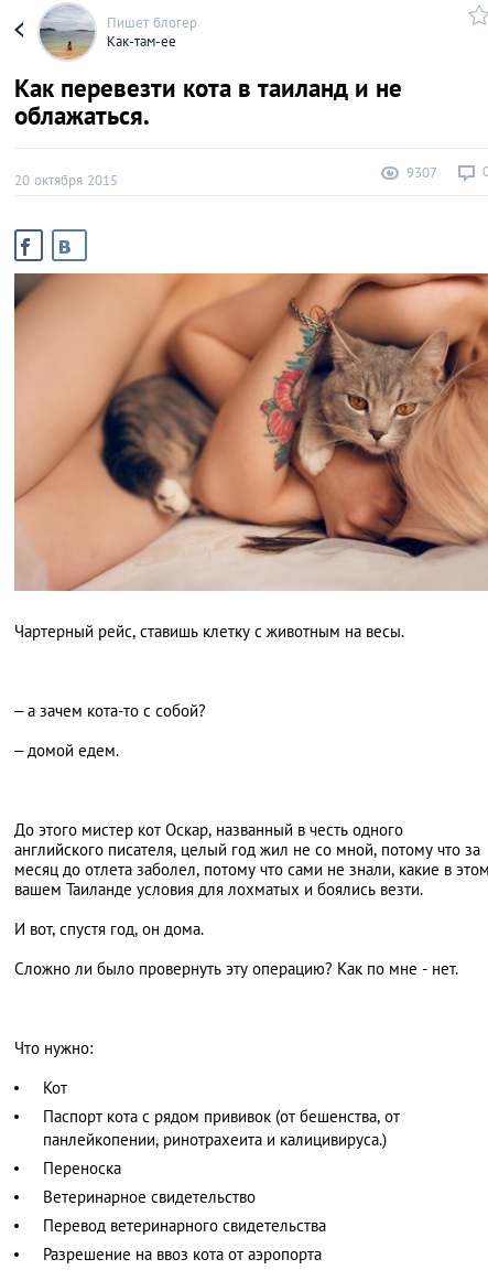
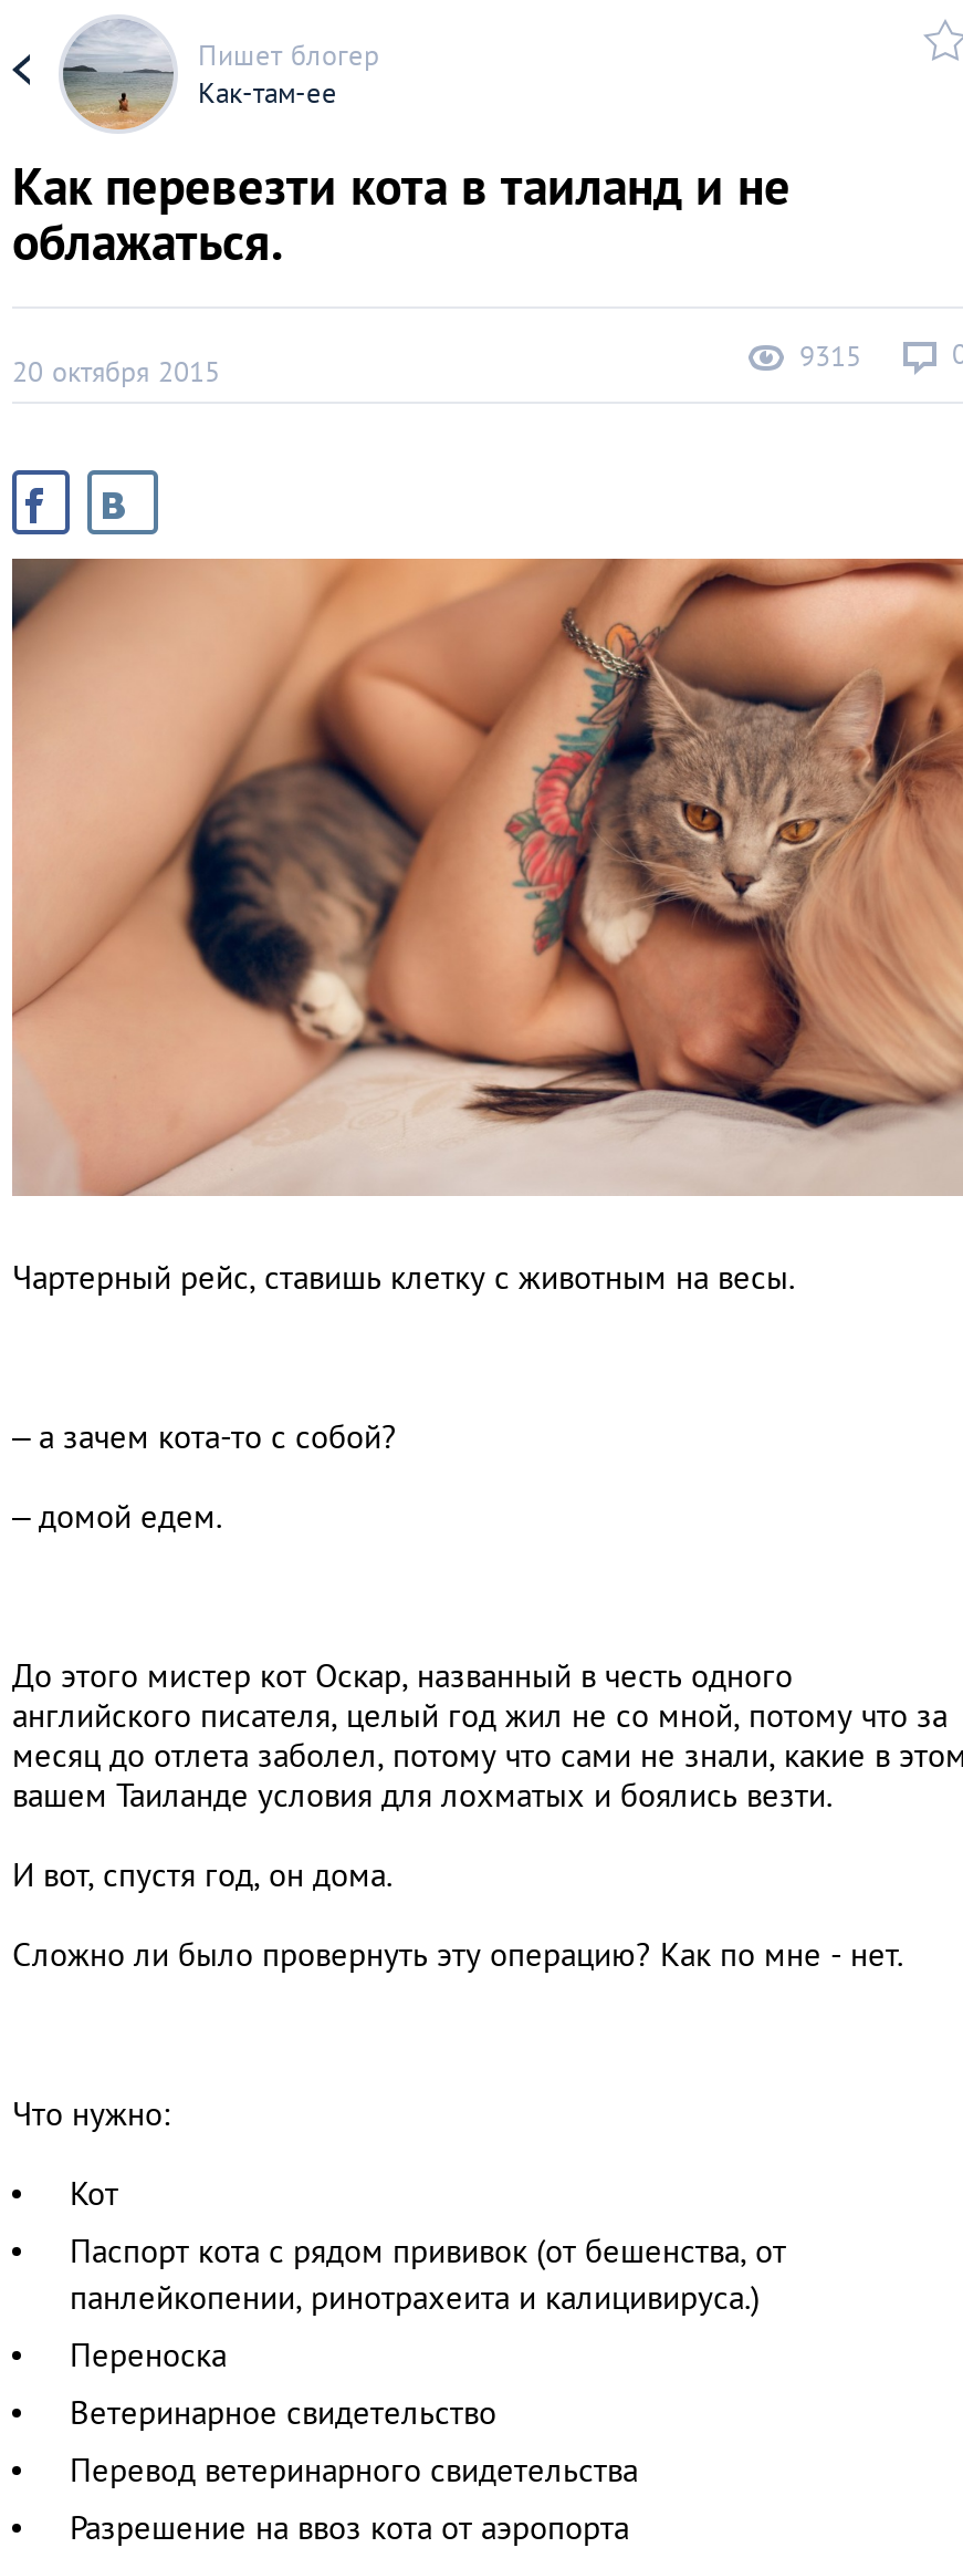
[406,163,437,182] 9307 -> [799,337,861,375] 9315

